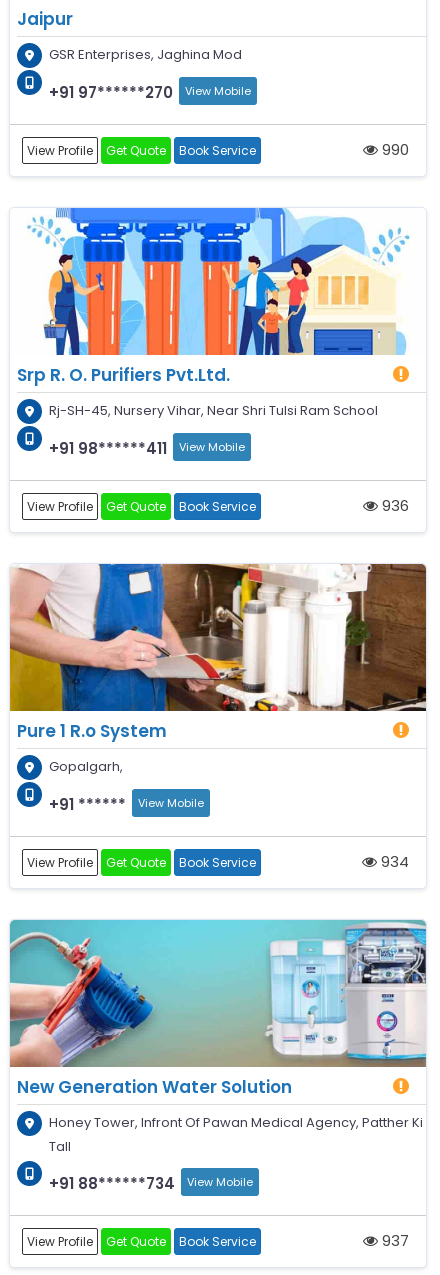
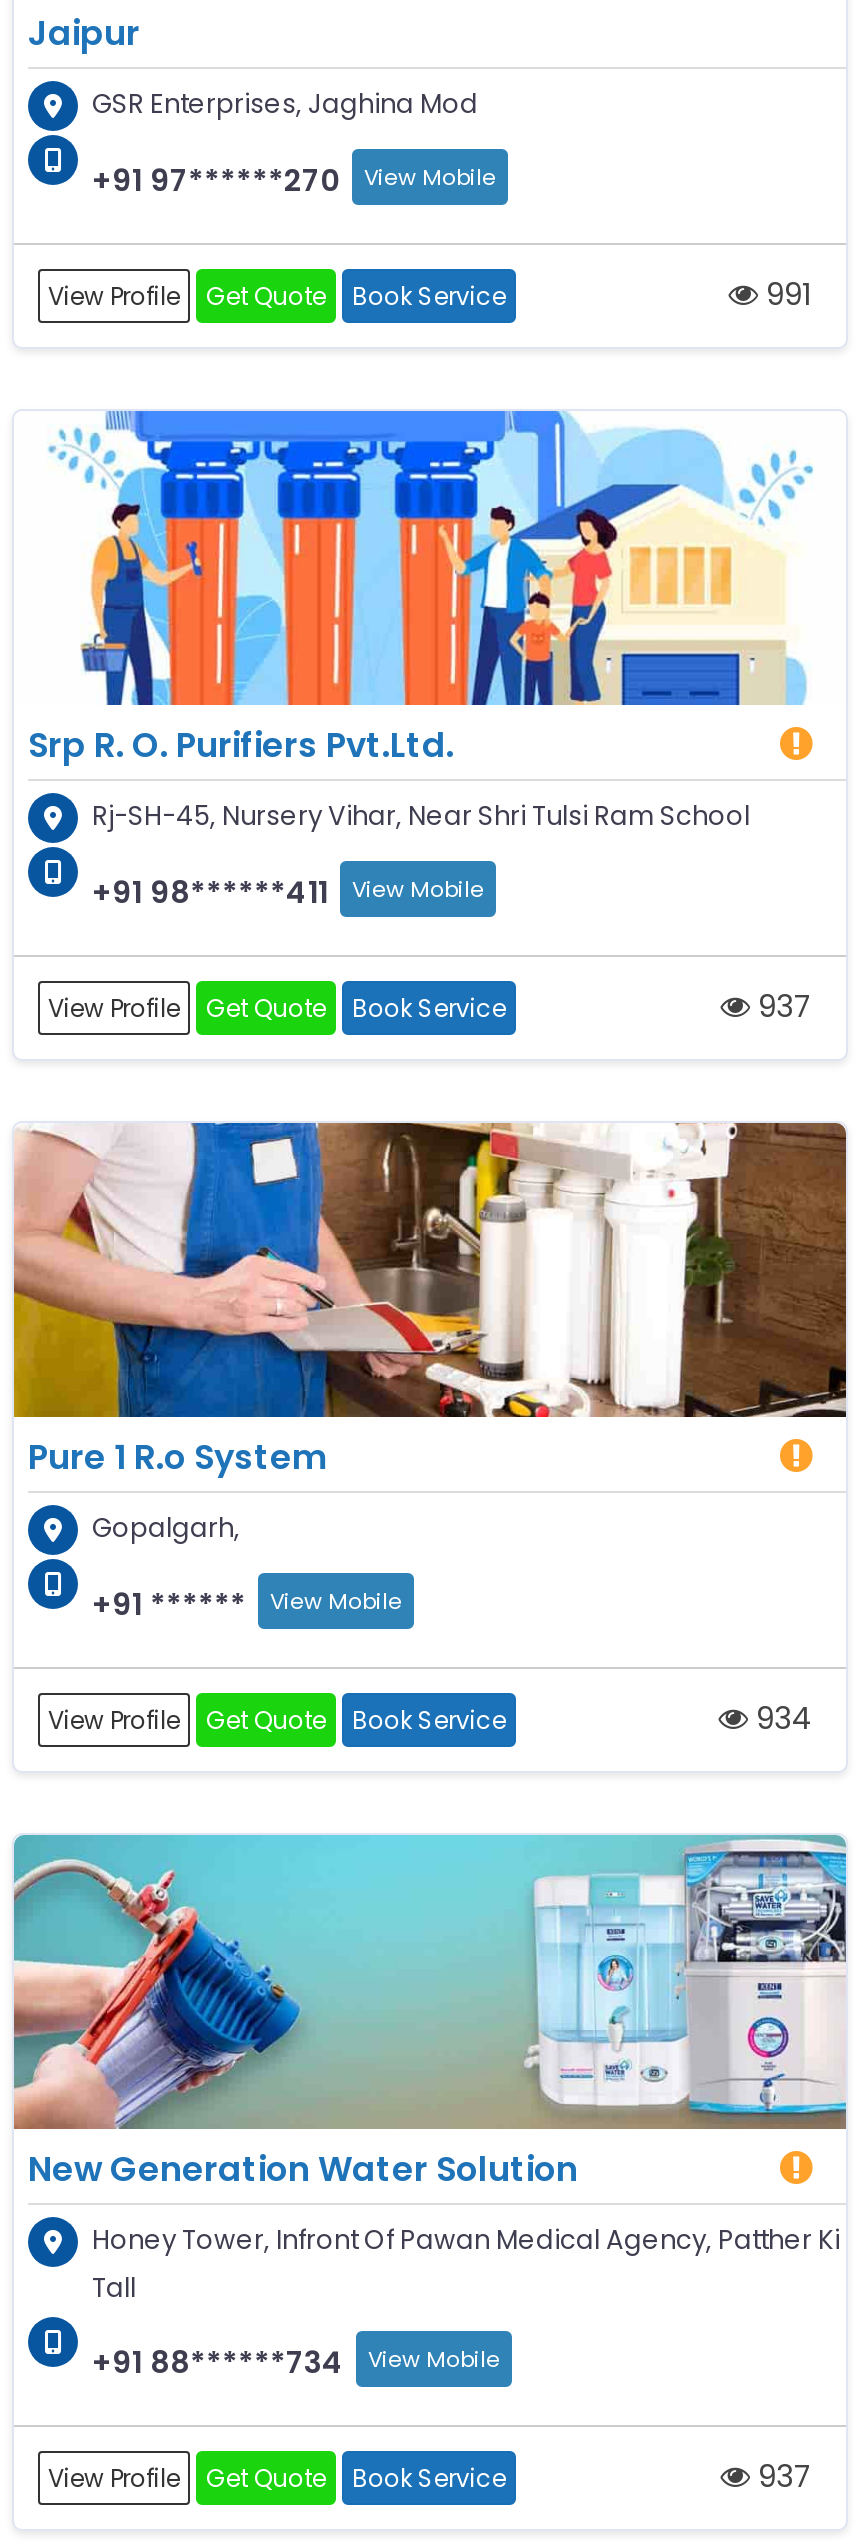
[378,139,409,160] 990 -> [758,273,812,315] 991
[378,495,409,516] 936 -> [750,985,812,1027] 937

